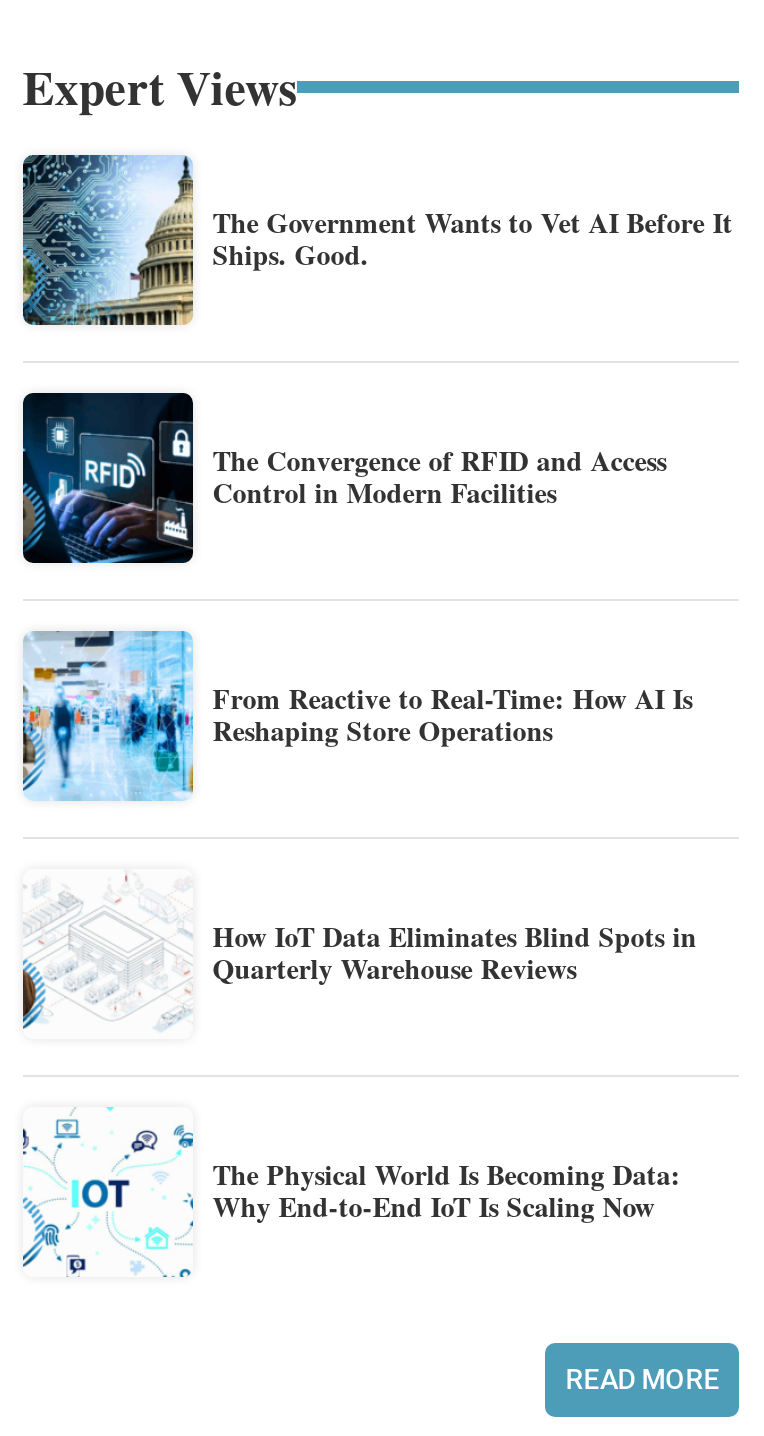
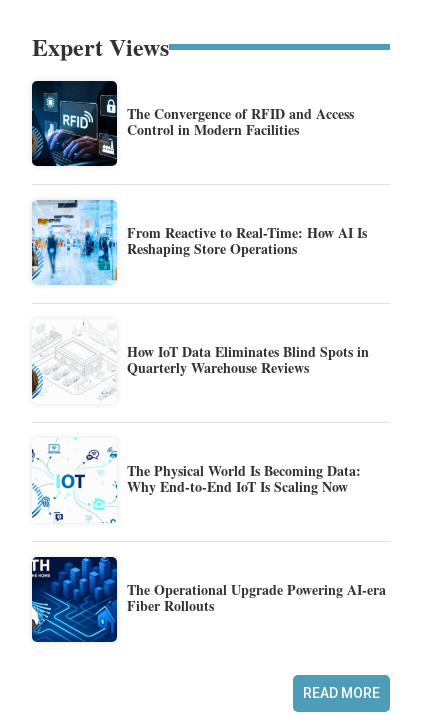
[23,153,733,327] [image] | The Government Wants to Vet AI Before It | Ships. Good. -> none
moved [19,399,697,1226] -> [30,84,369,497]: [image] | The Convergence of RFID and Access | Control in Modern Facilities | ... | The Physical World Is Becoming Data: | Why End-to-End IoT Is Scaling Now
none -> [31,556,386,643] [image] | The Operational Upgrade Powering AI-era | Fiber Rollouts

